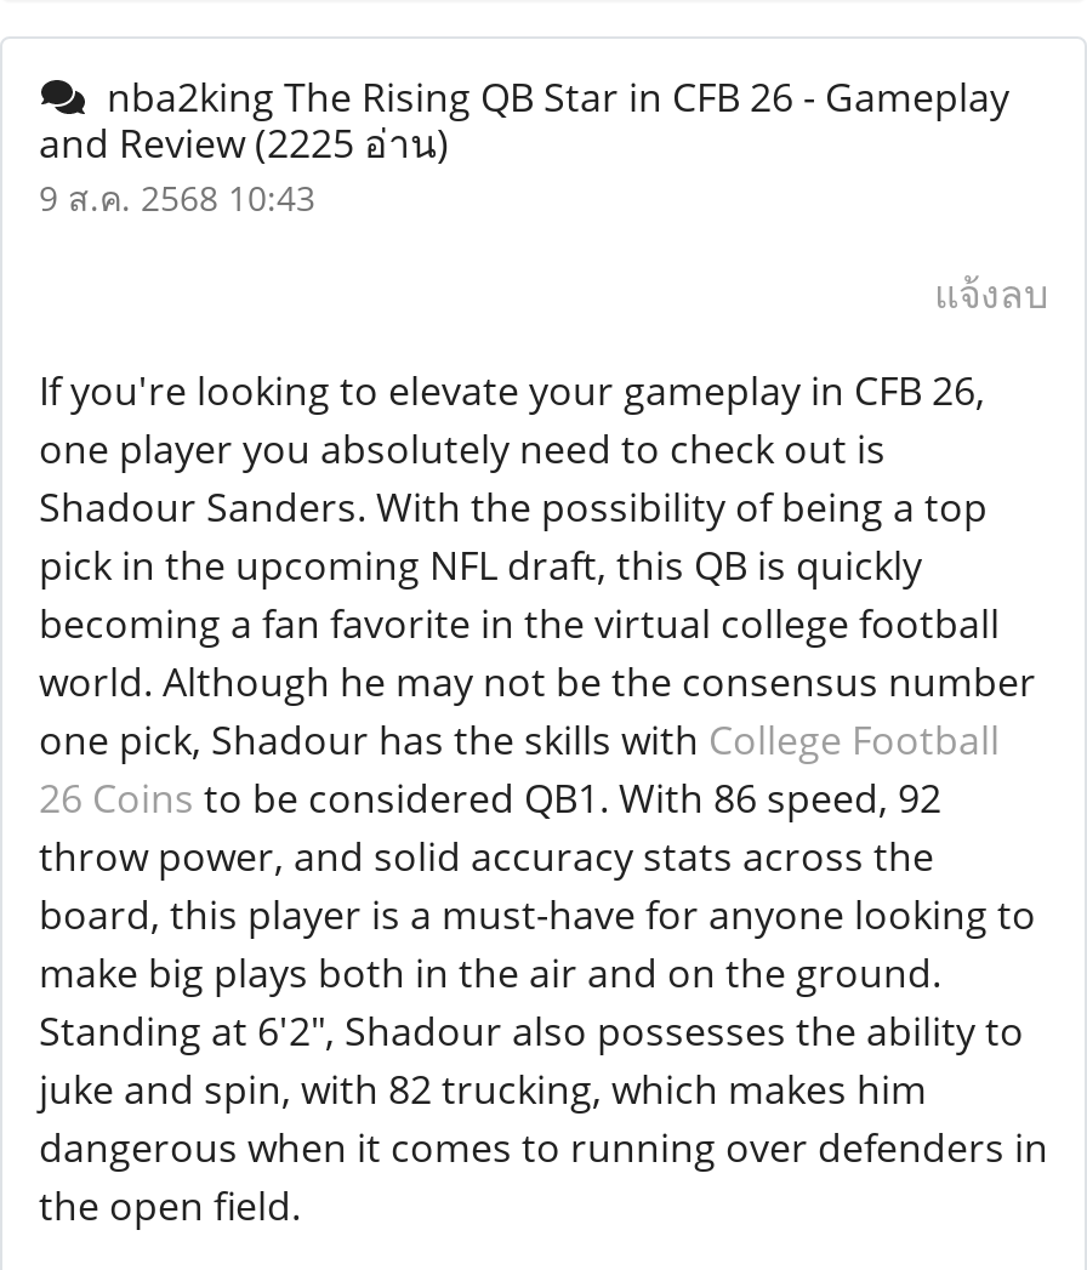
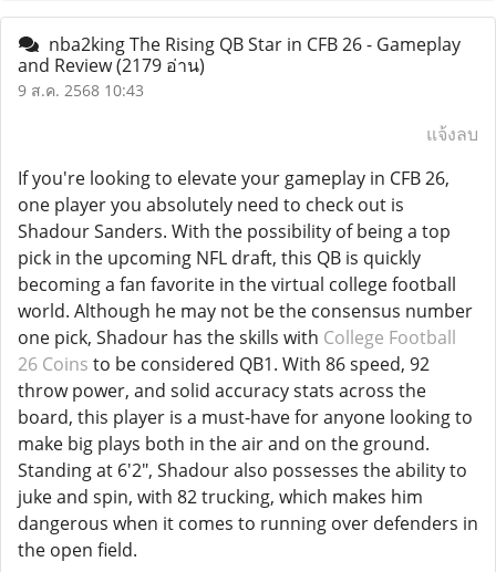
[39,116,449,170] and Review(2225 อ่าน) -> [18,53,205,77] and Review(2179 อ่าน)

